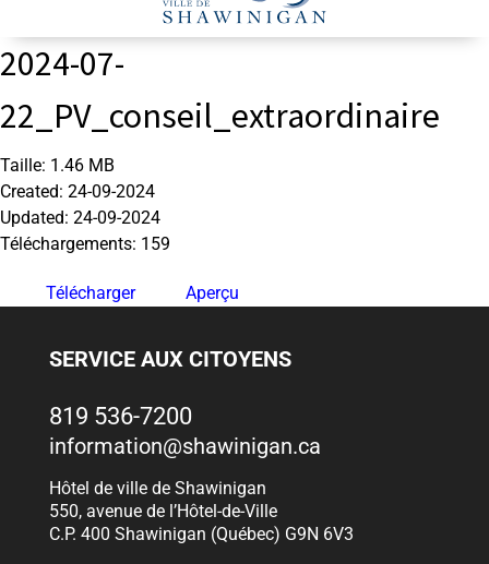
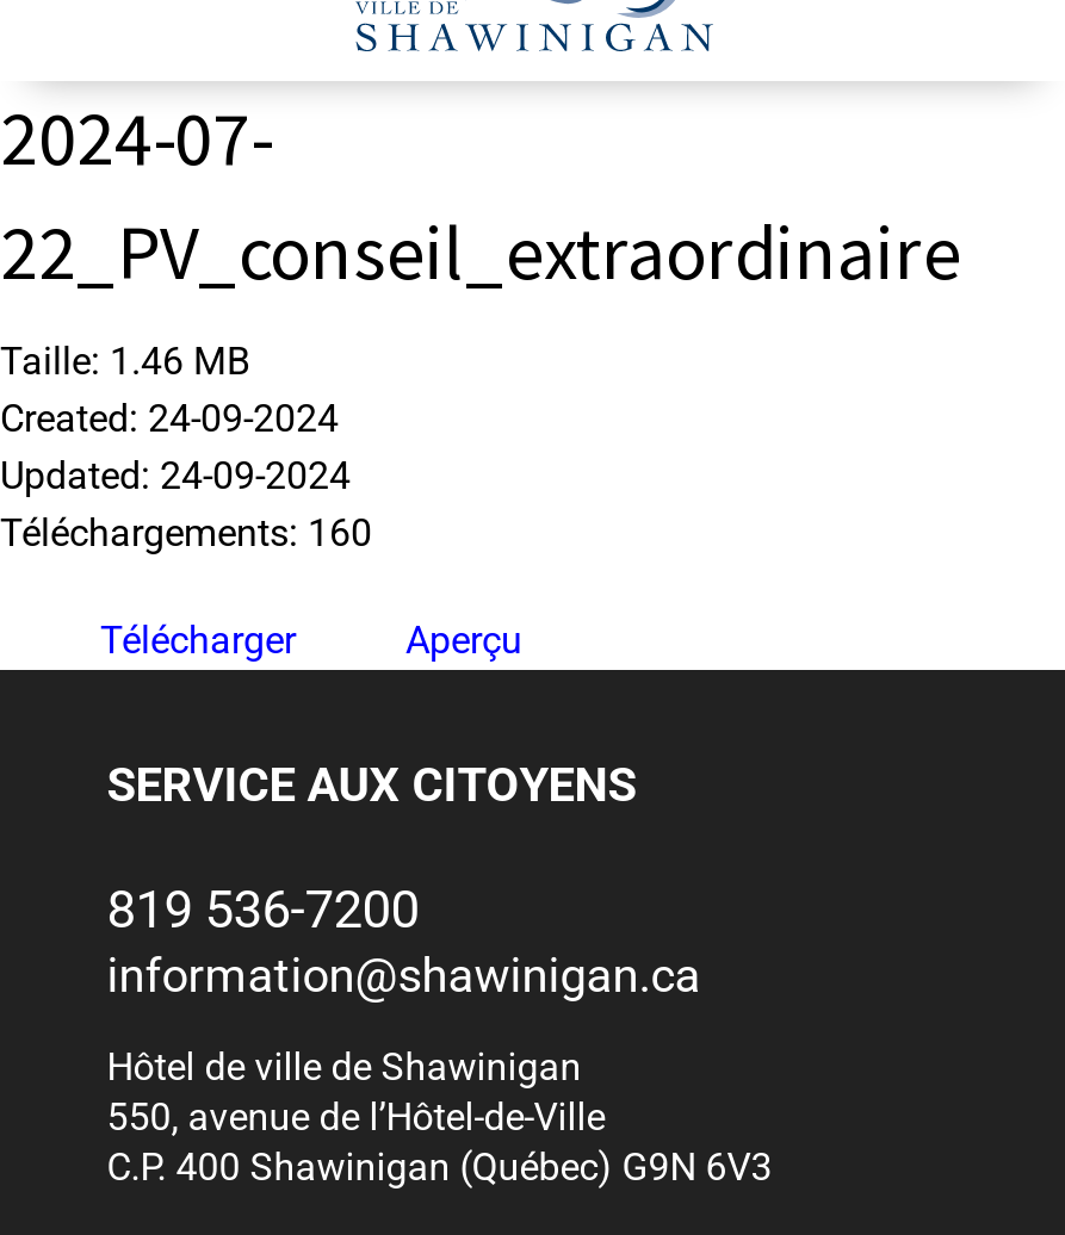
[0,234,170,255] Téléchargements: 159 -> [0,511,372,557] Téléchargements: 160

